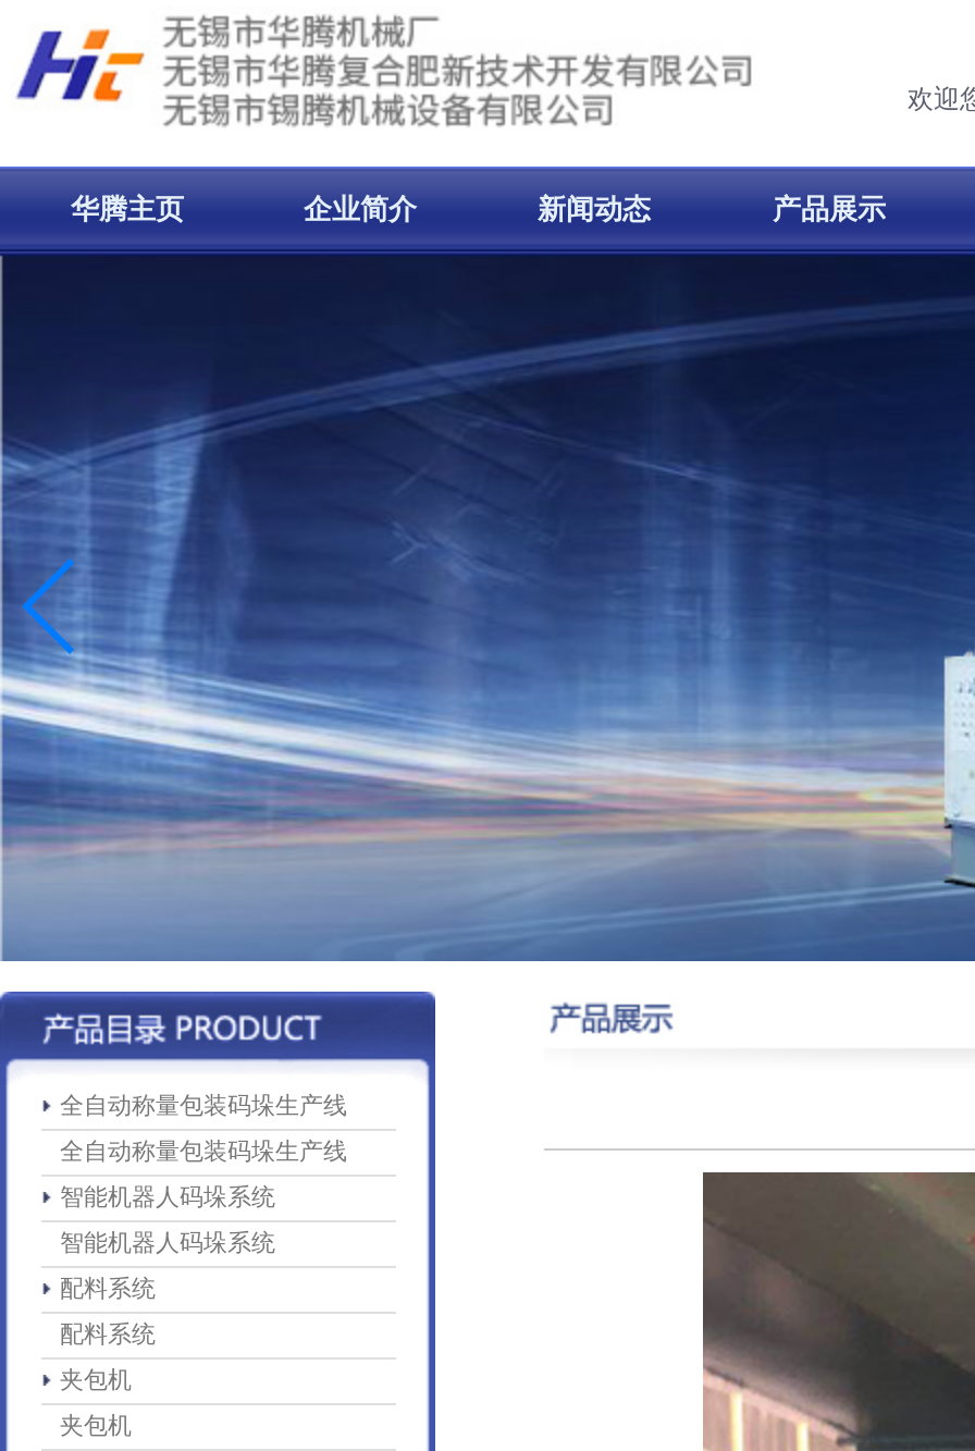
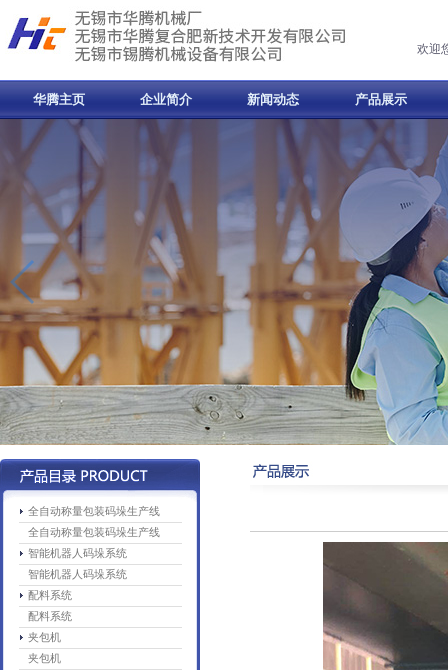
[7,254,968,963] [image] -> [3,119,445,446] [image]

